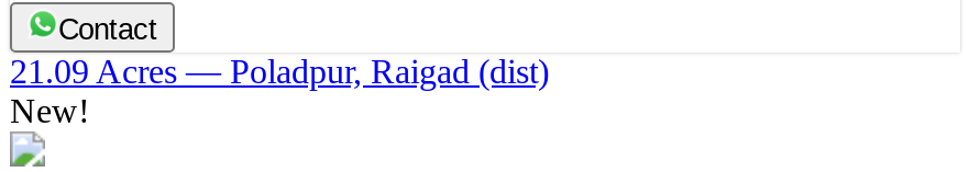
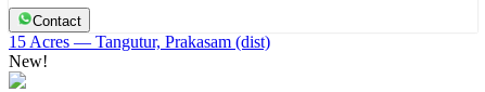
[10,53,549,91] 21.09 Acres — Poladpur, Raigad (dist) -> [9,33,270,51] 15 Acres — Tangutur, Prakasam (dist)

